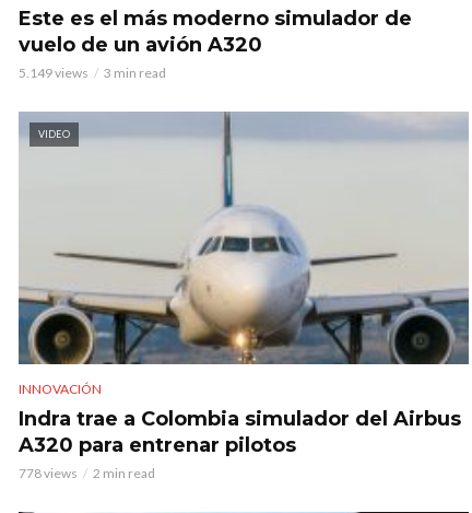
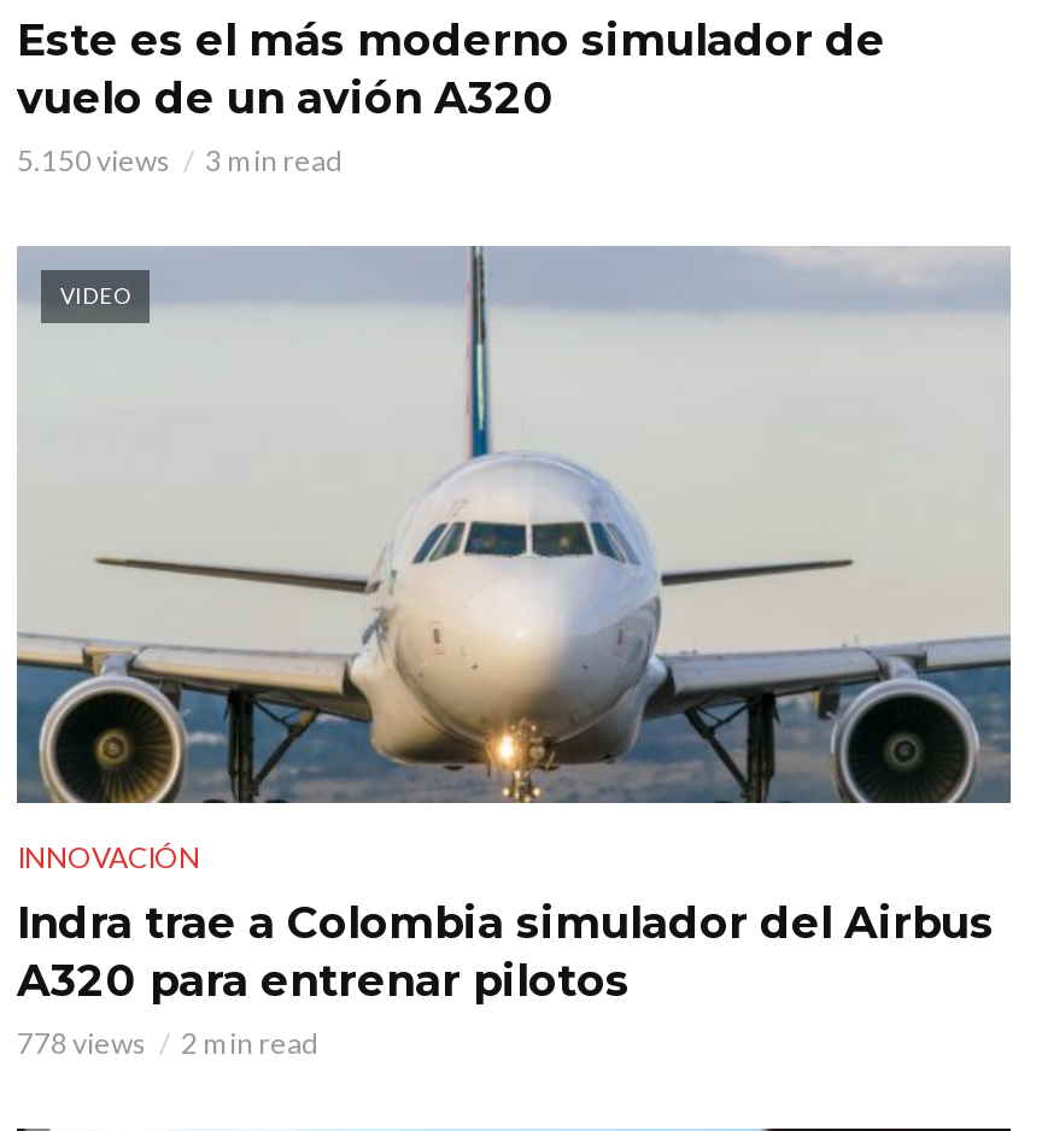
[19,65,166,81] 5.149 views 3 min read -> [17,142,343,178] 5.150 views 3 min read

